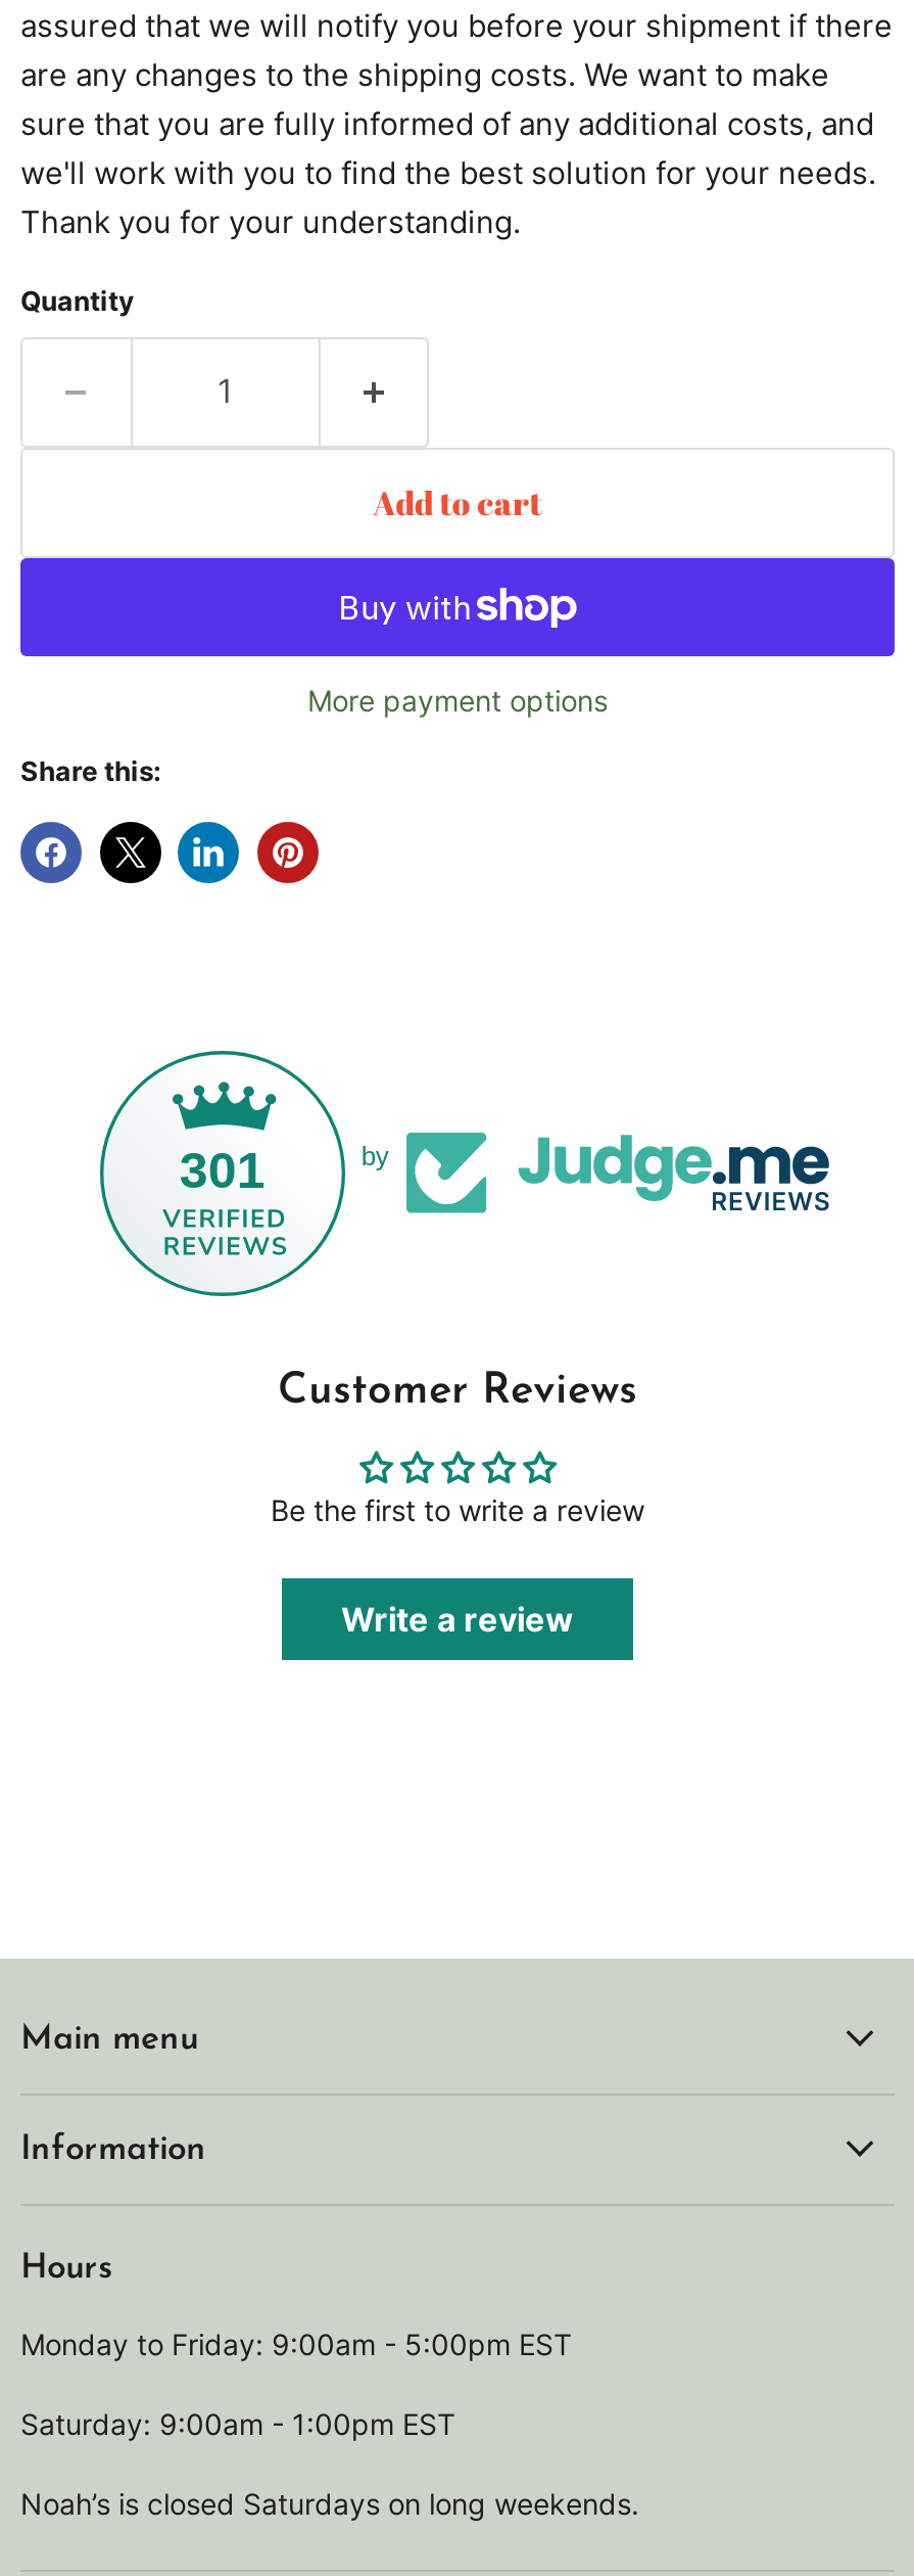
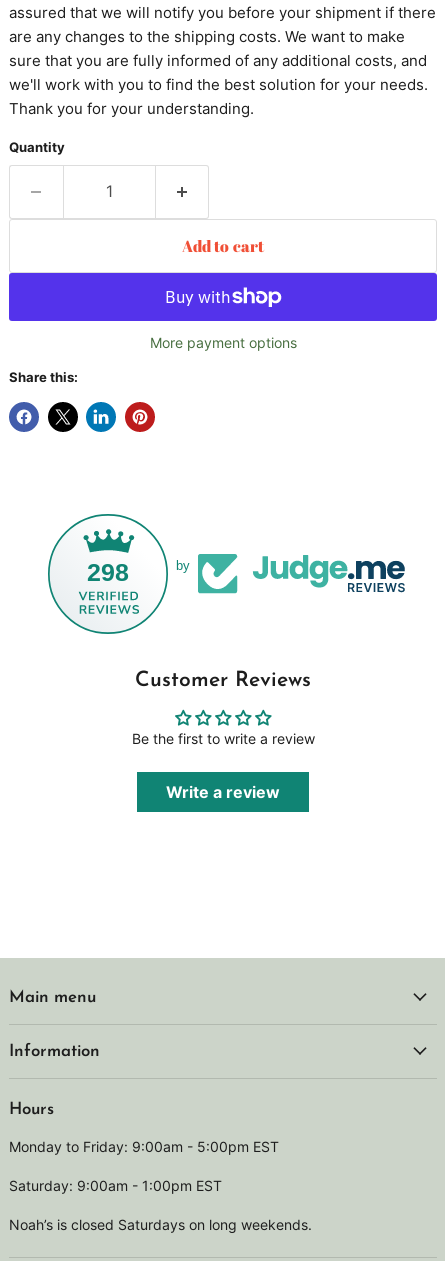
[179,1141,265,1198] 301 -> [87,558,129,586] 298

